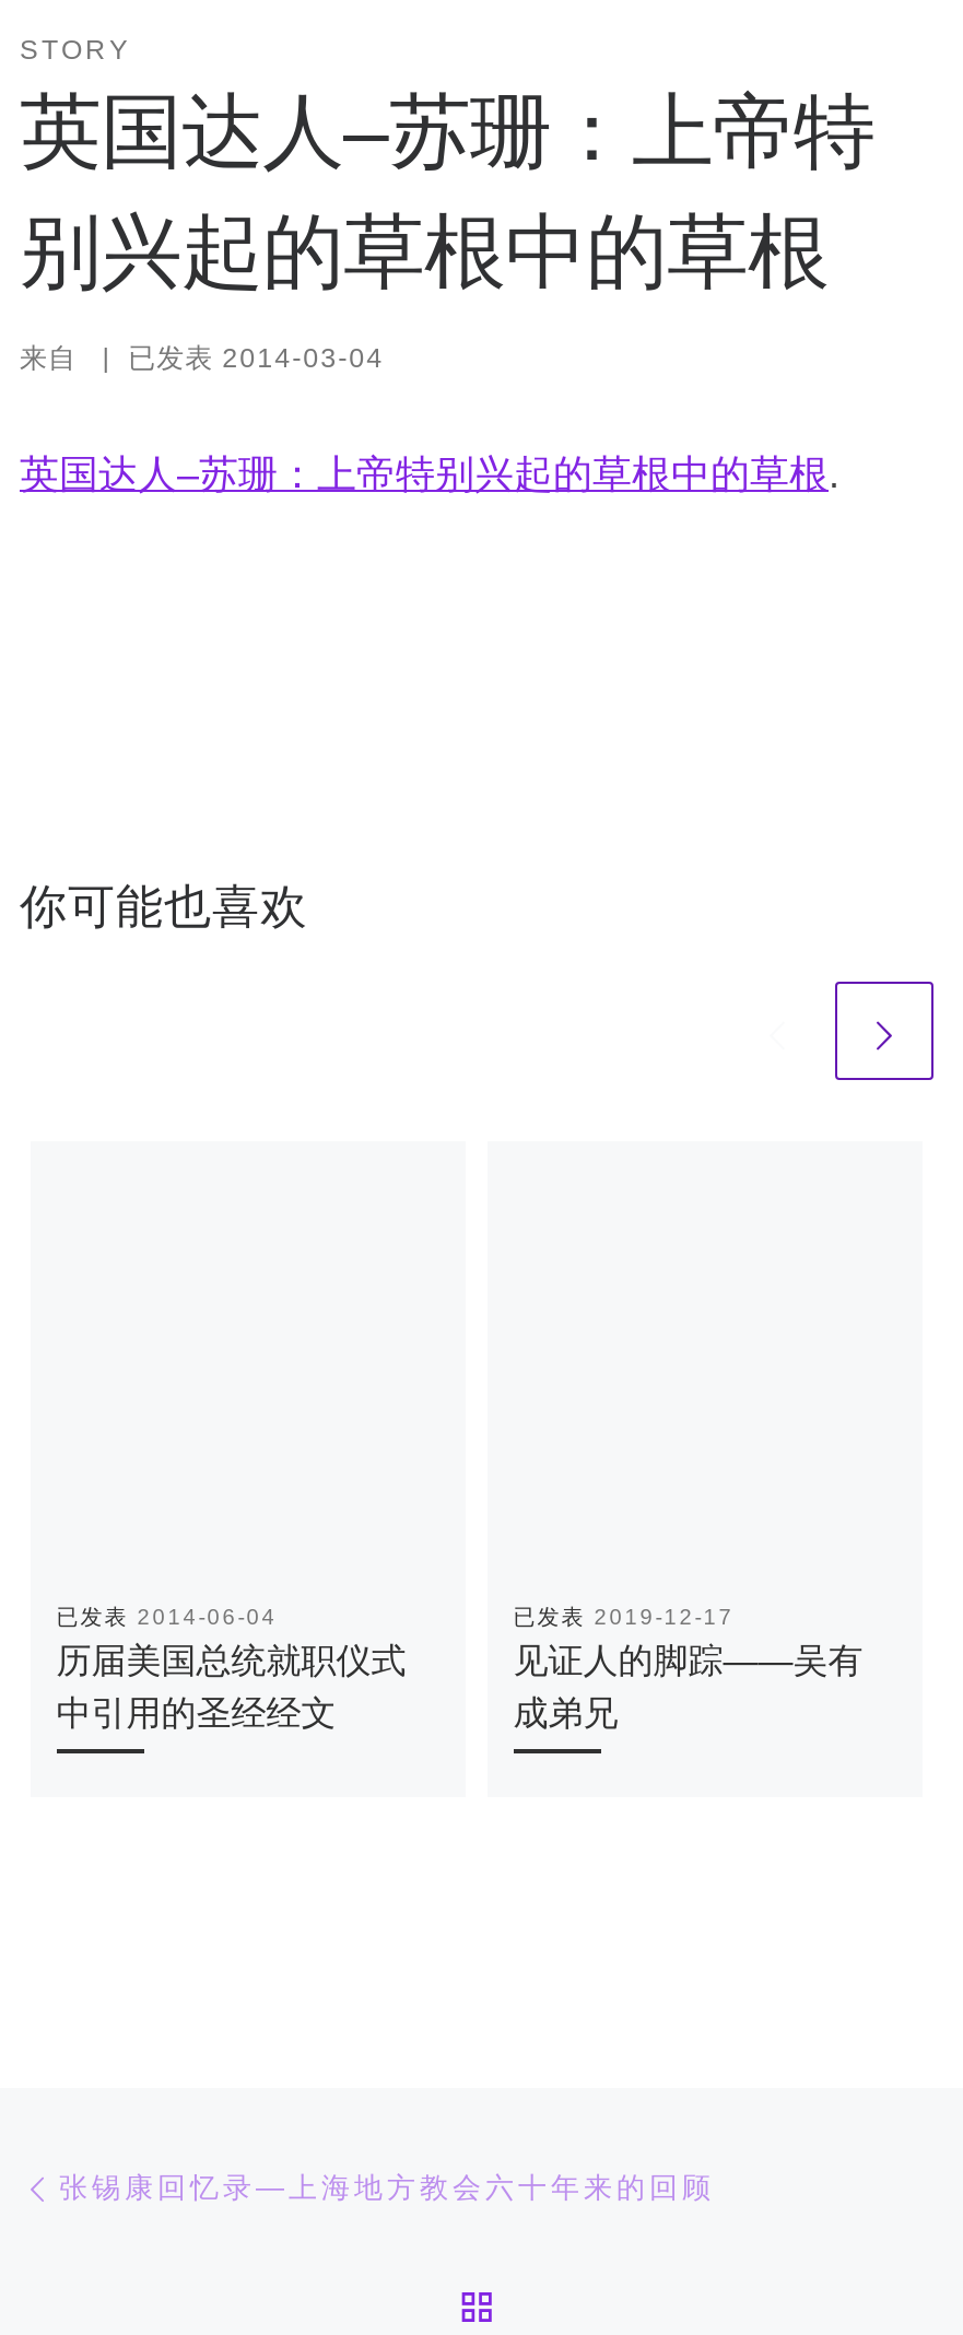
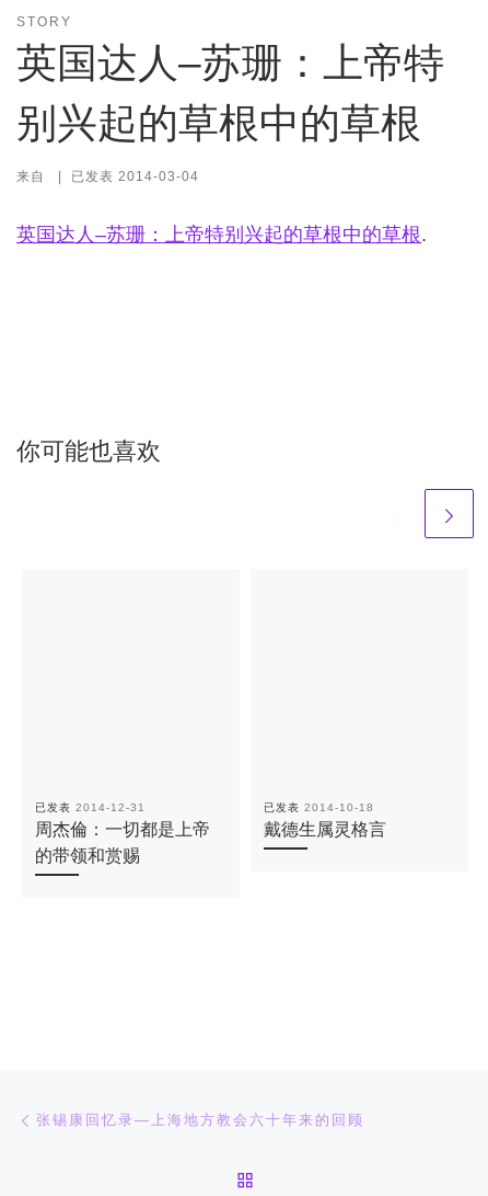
[56,1606,406,1732] 已发表2014-06-04 | 历届美国总统就职仪式 | 中引用的圣经经文 -> [35,802,210,865] 已发表2014-12-31 | 周杰倫：一切都是上帝 | 的带领和赏赐
[513,1606,863,1732] 已发表2019-12-17 | 见证人的脚踪——吴有 | 成弟兄 -> [263,802,386,839] 已发表2014-10-18 | 戴德生属灵格言

